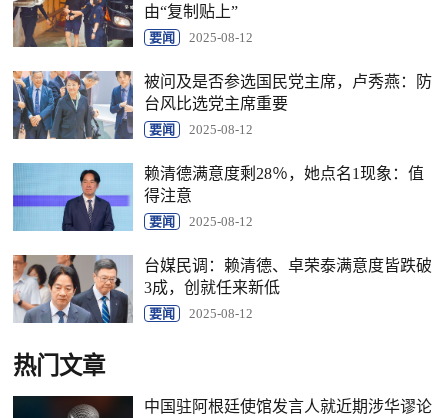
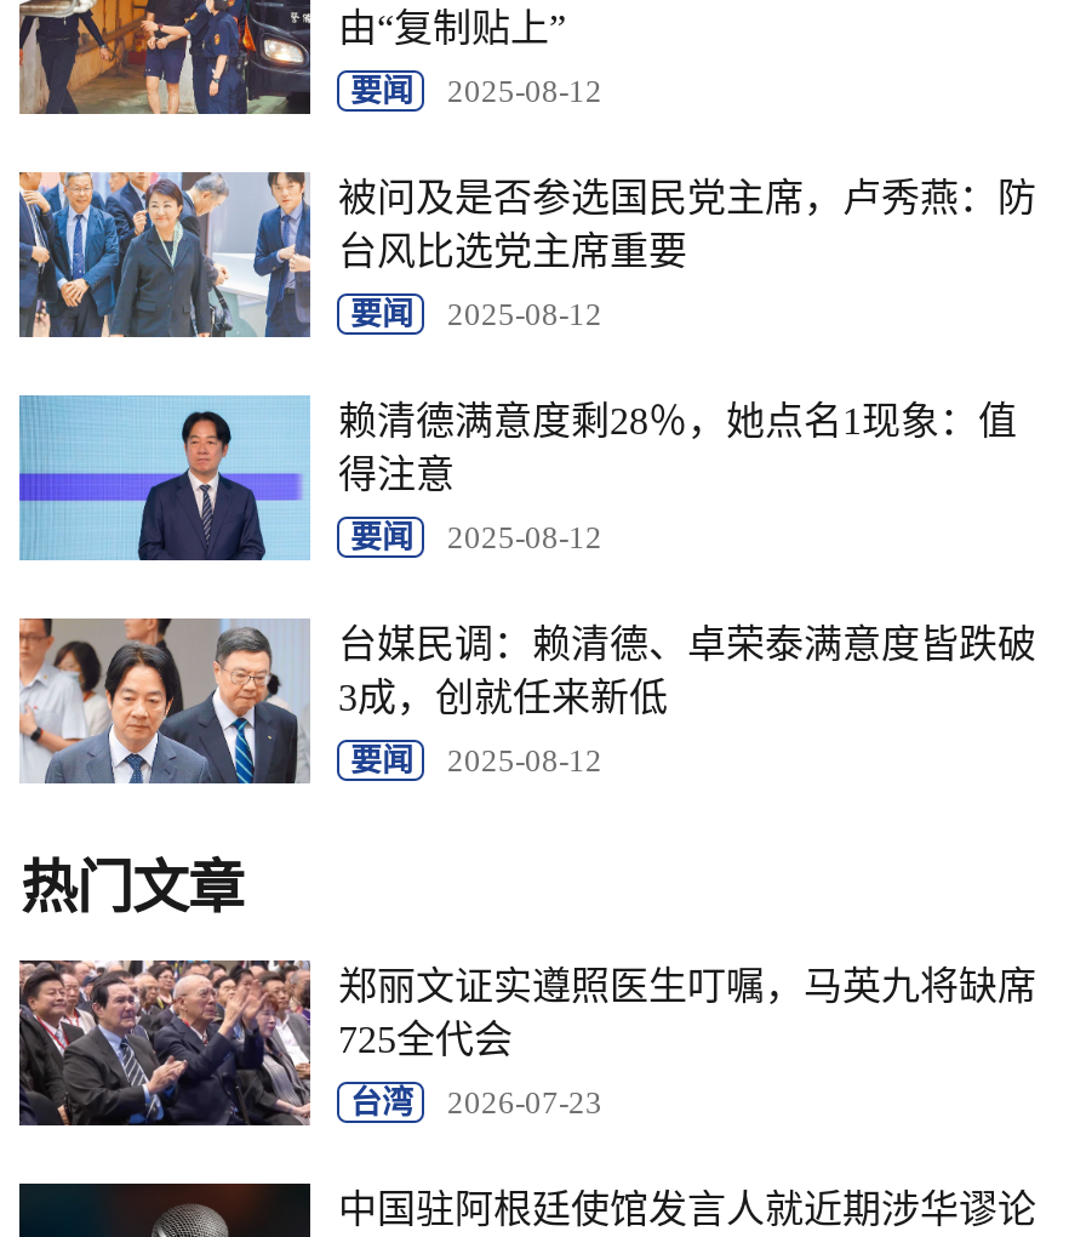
none -> [17,958,1036,1142] [image] | 郑丽文证实遵照医生叮嘱，马英九将缺席 | 725全代会 | 台湾 | 2026-07-23

